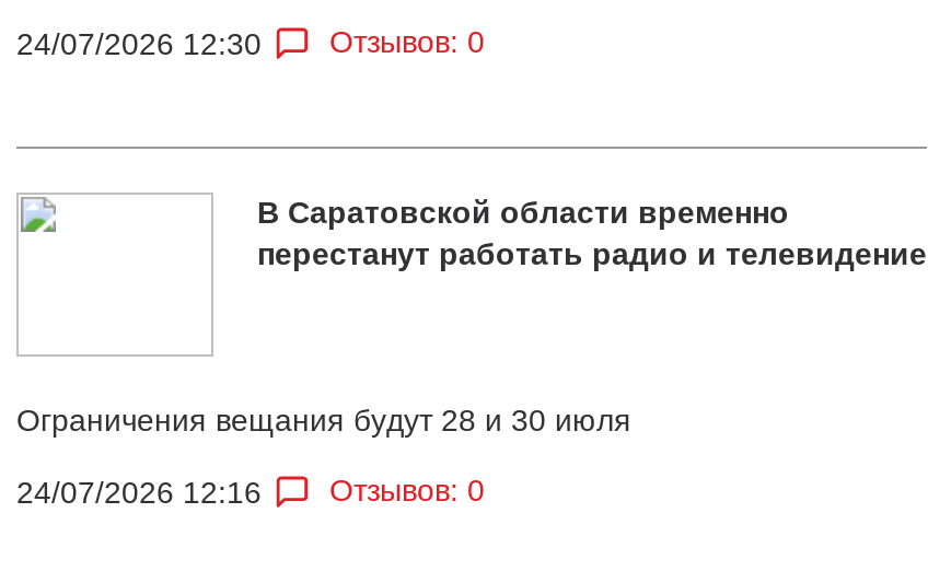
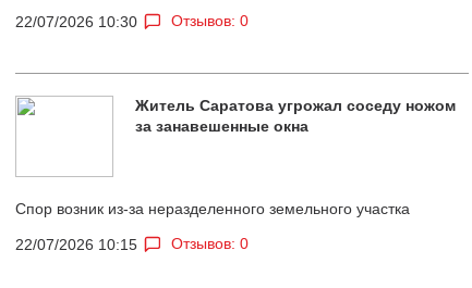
[16,23,485,61] 24/07/2026 12:30 Отзывов: 0 -> [15,12,249,30] 22/07/2026 10:30 Отзывов: 0
[257,194,927,271] В Саратовской области временно | перестанут работать радио и телевидение -> [135,96,456,134] Житель Саратова угрожал соседу ножом | за занавешенные окна
[16,402,631,437] Ограничения вещания будут 28 и 30 июля -> [15,200,410,217] Спор возник из-за неразделенного земельного участка
[16,472,485,509] 24/07/2026 12:16 Отзывов: 0 -> [15,234,249,253] 22/07/2026 10:15 Отзывов: 0

